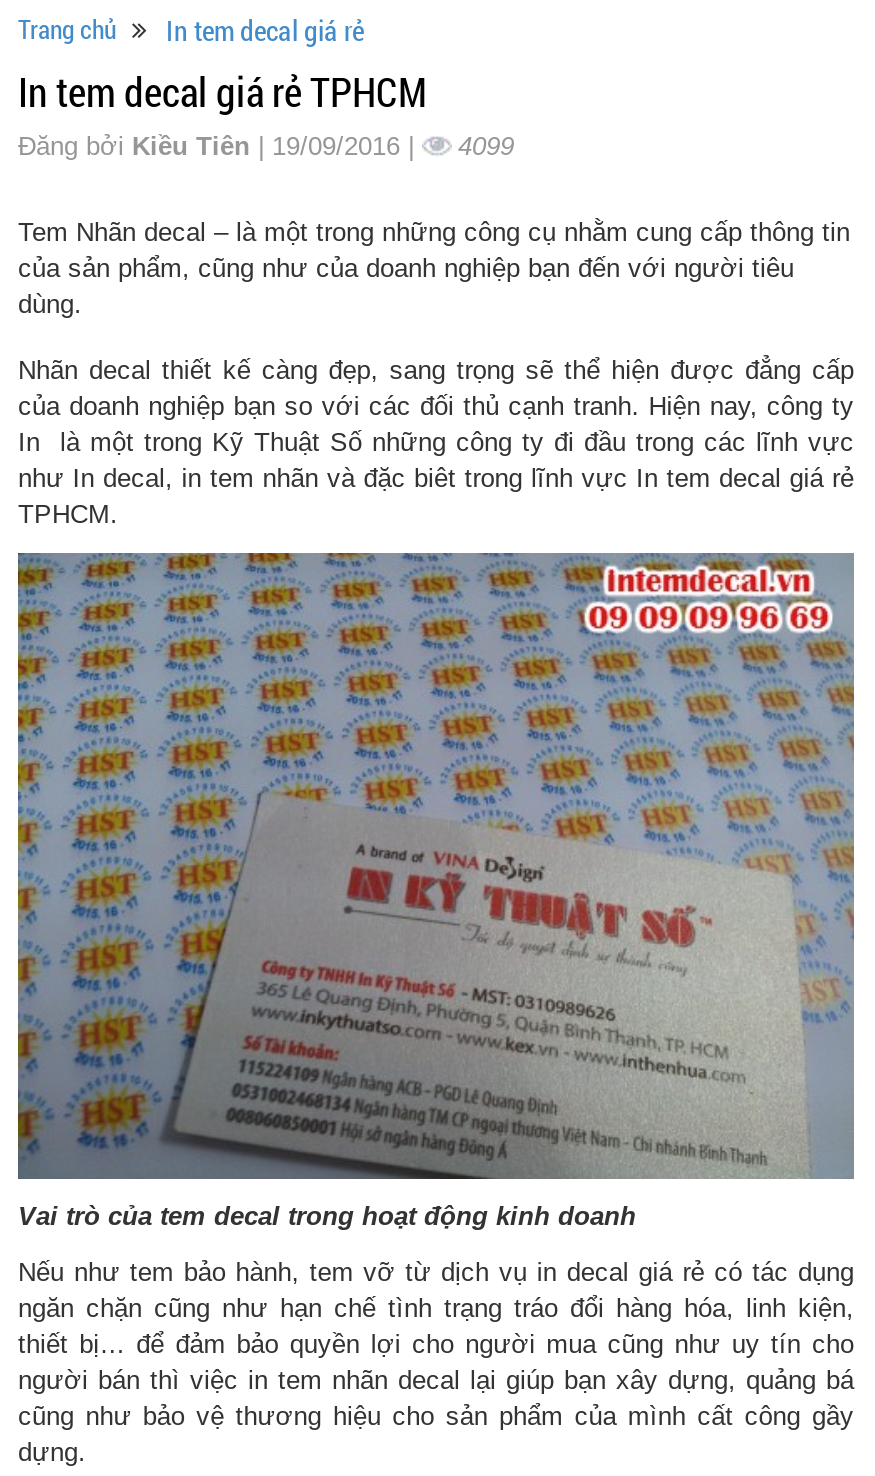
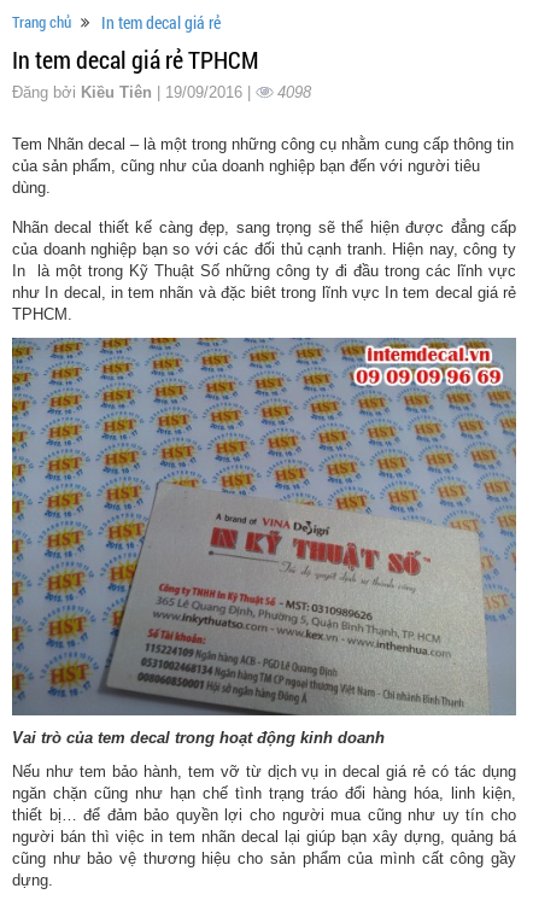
[458,130,514,160] 4099 -> [277,83,311,101] 4098

